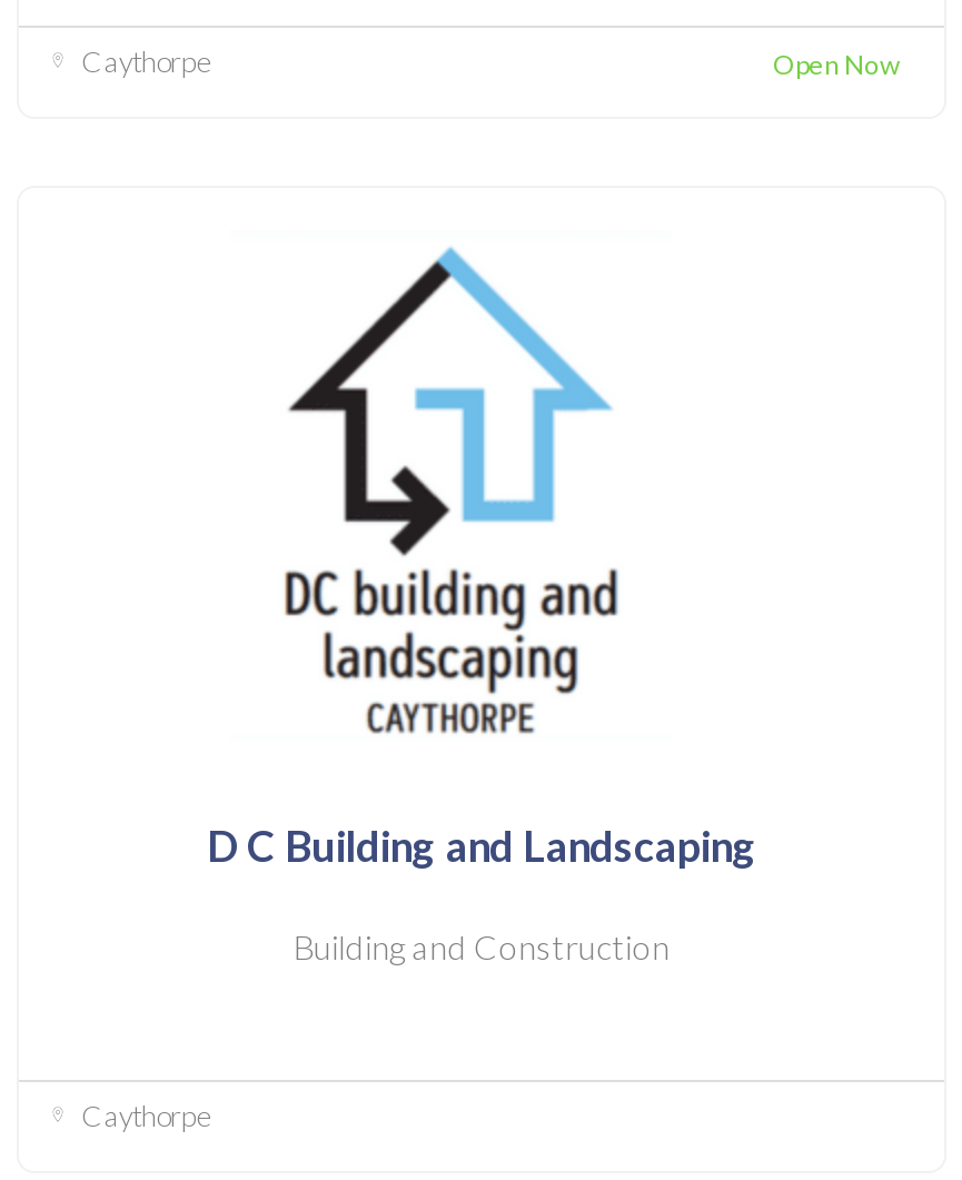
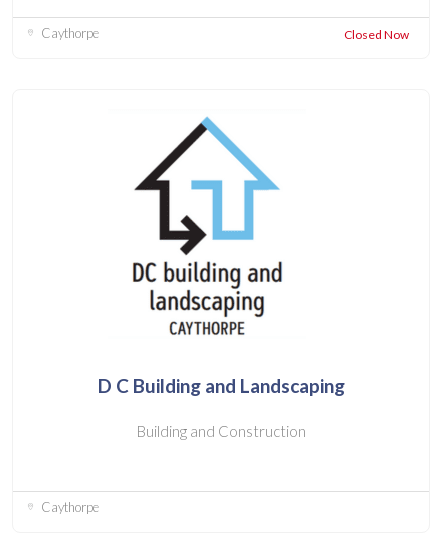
[773,47,900,80] Open Now -> [344,27,409,42] Closed Now

